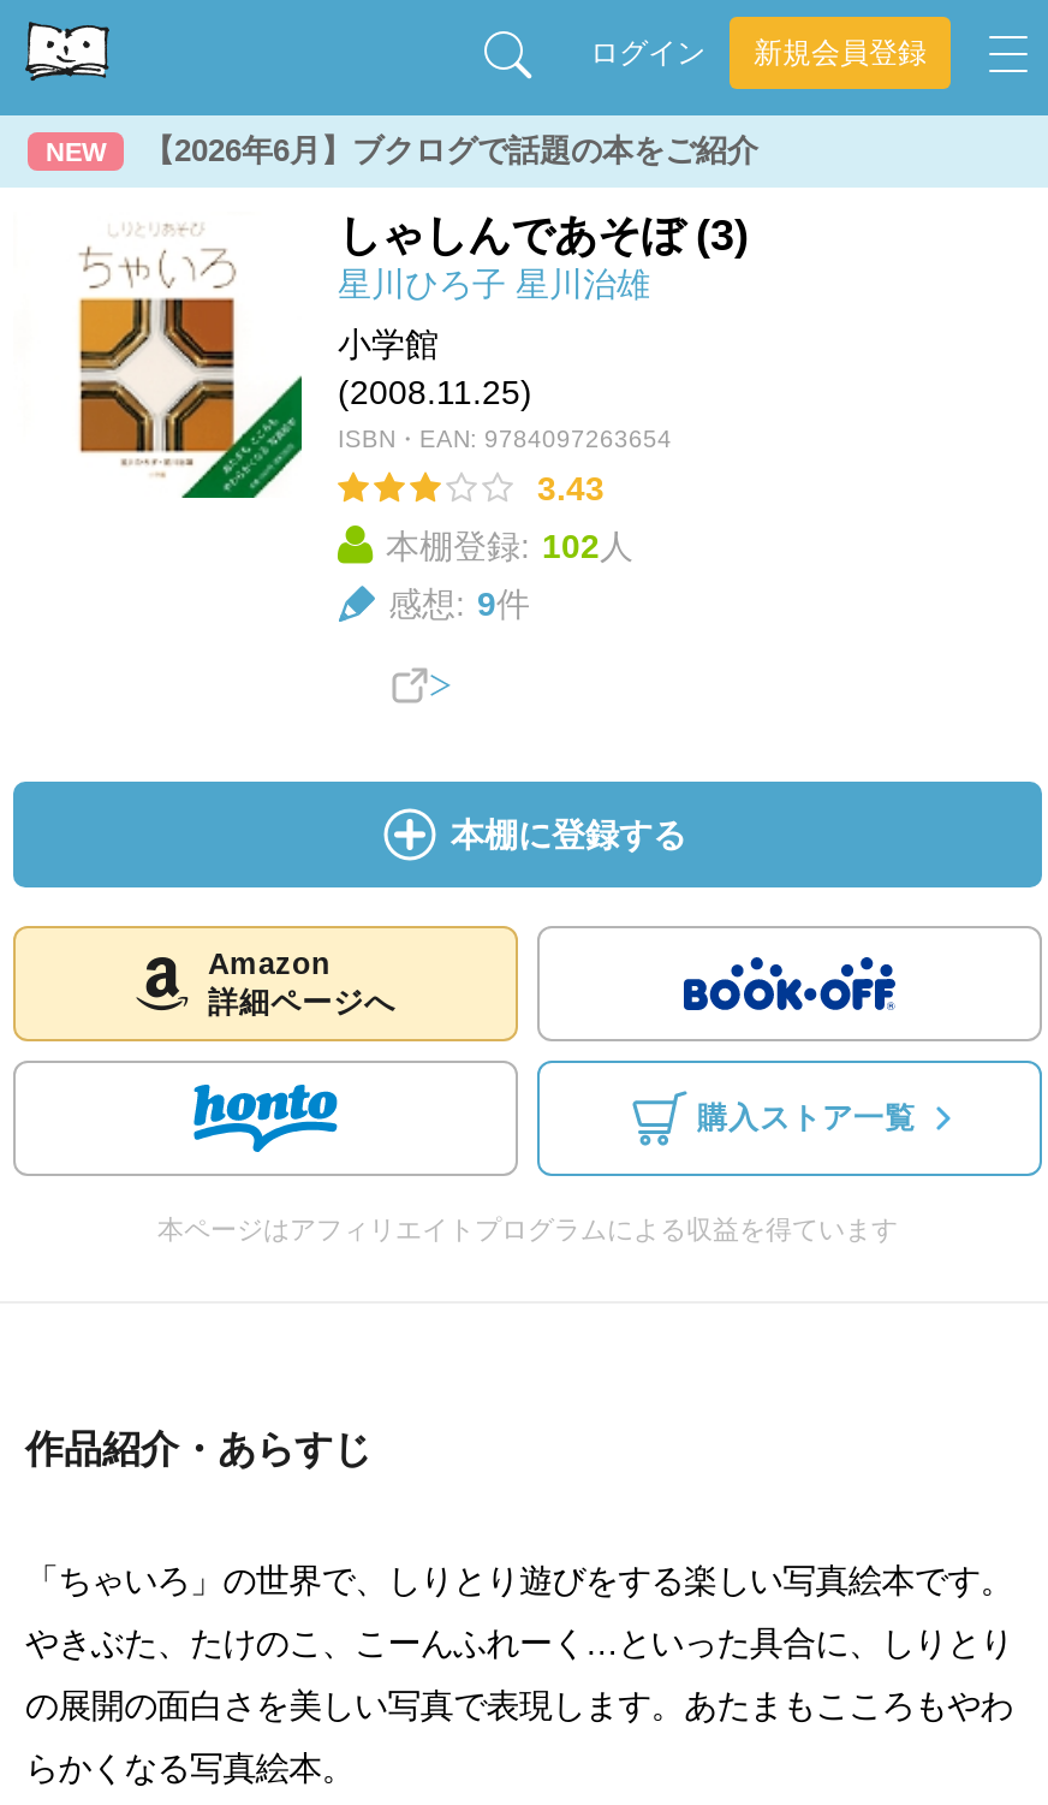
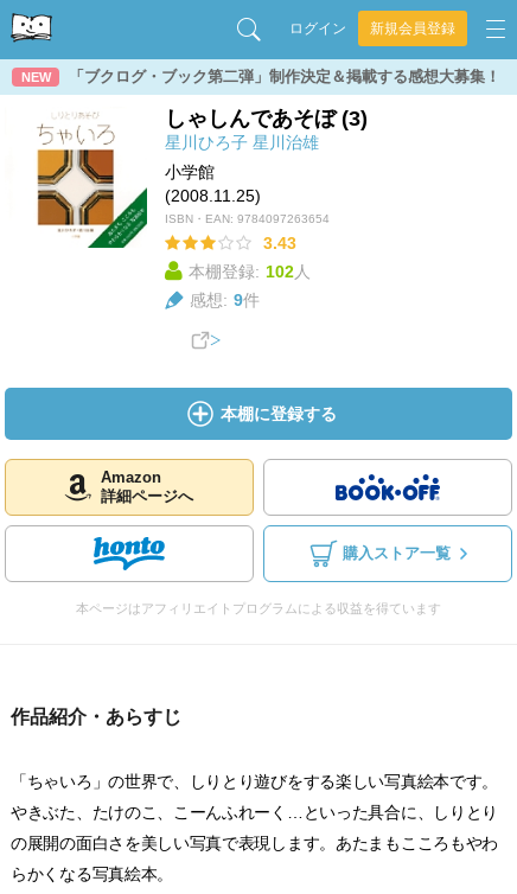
[143,132,758,168] 【2026年6月】ブクログで話題の本をご紹介 -> [69,68,500,85] 「ブクログ・ブック第二弾」制作決定＆掲載する感想大募集！

